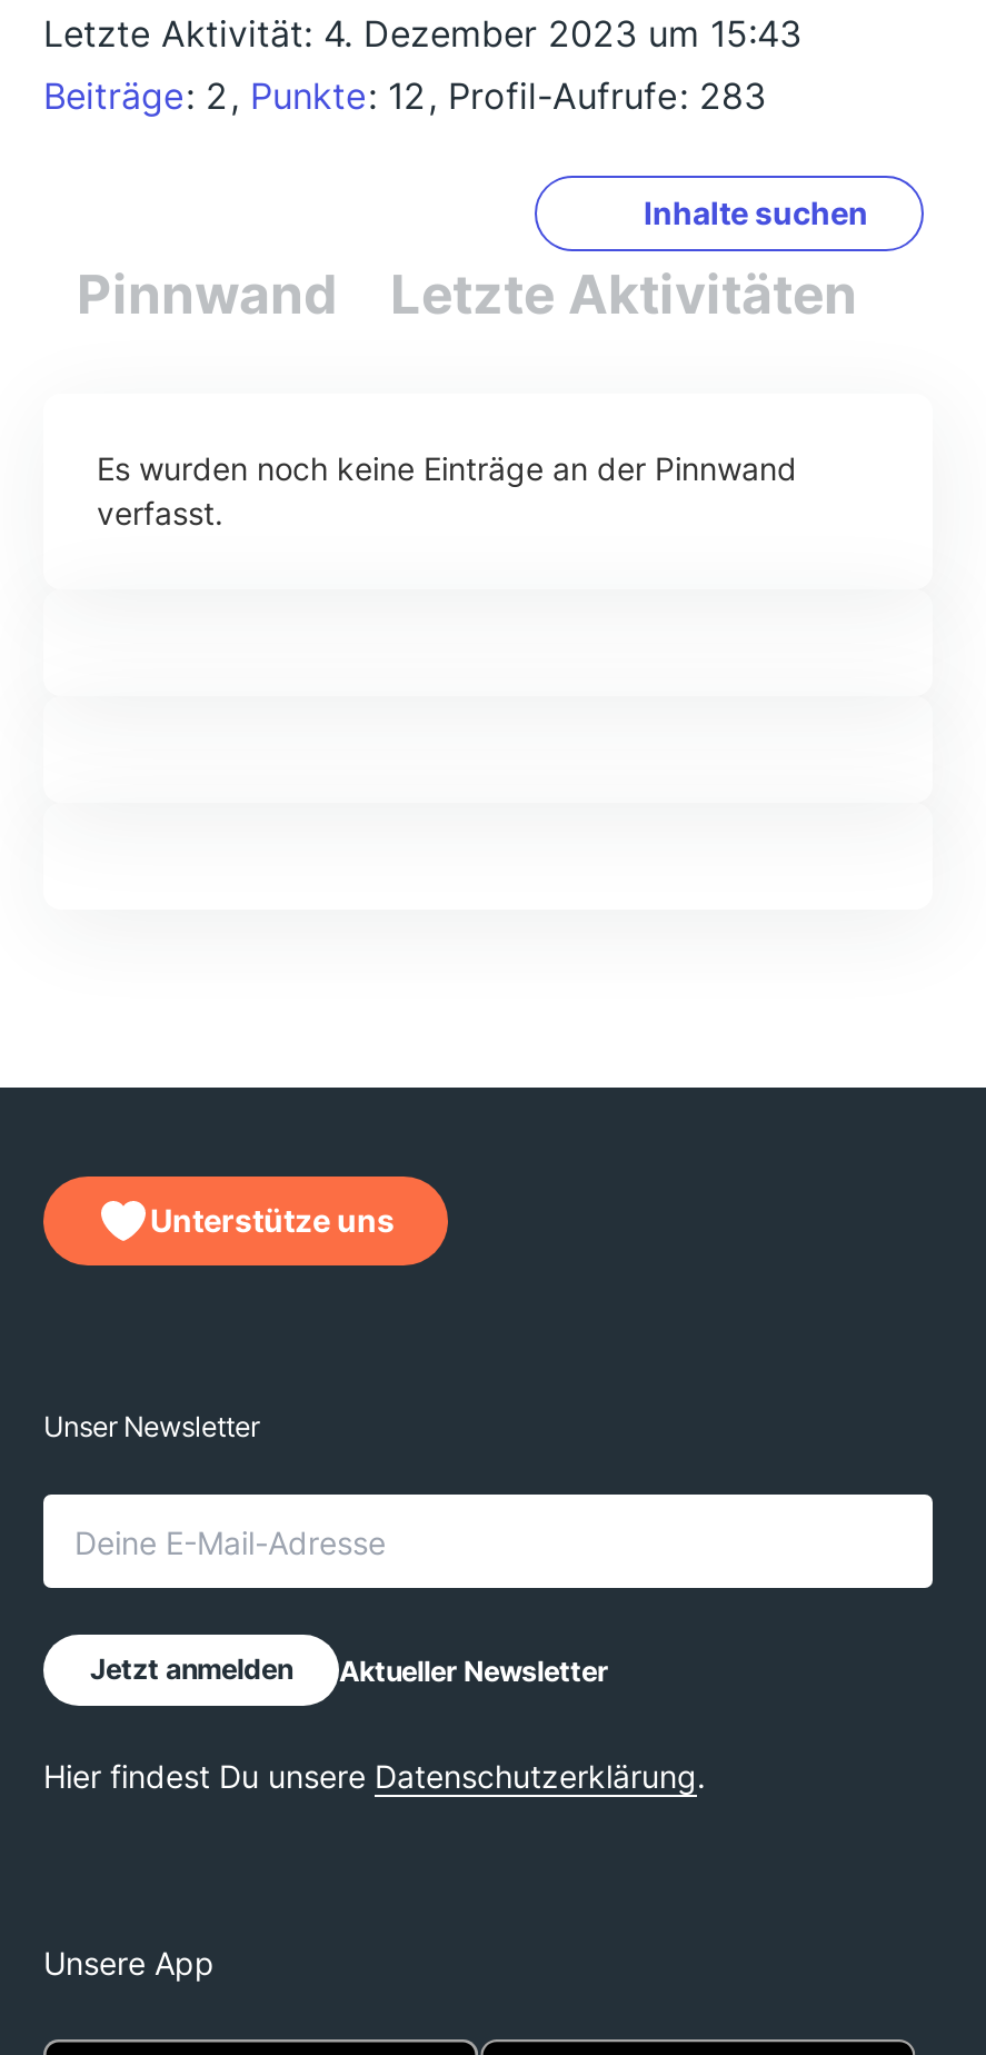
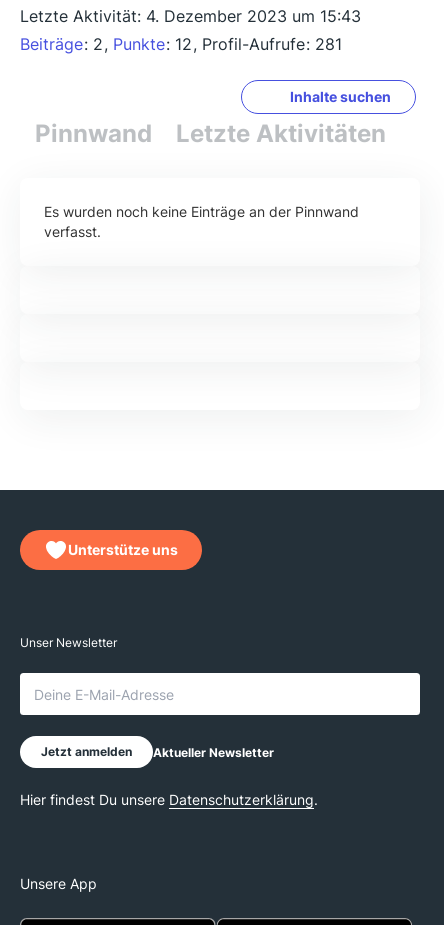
[43,74,766,118] Beiträge 2 Punkte 12 Profil-Aufrufe 283 -> [20,34,342,54] Beiträge 2 Punkte 12 Profil-Aufrufe 281

